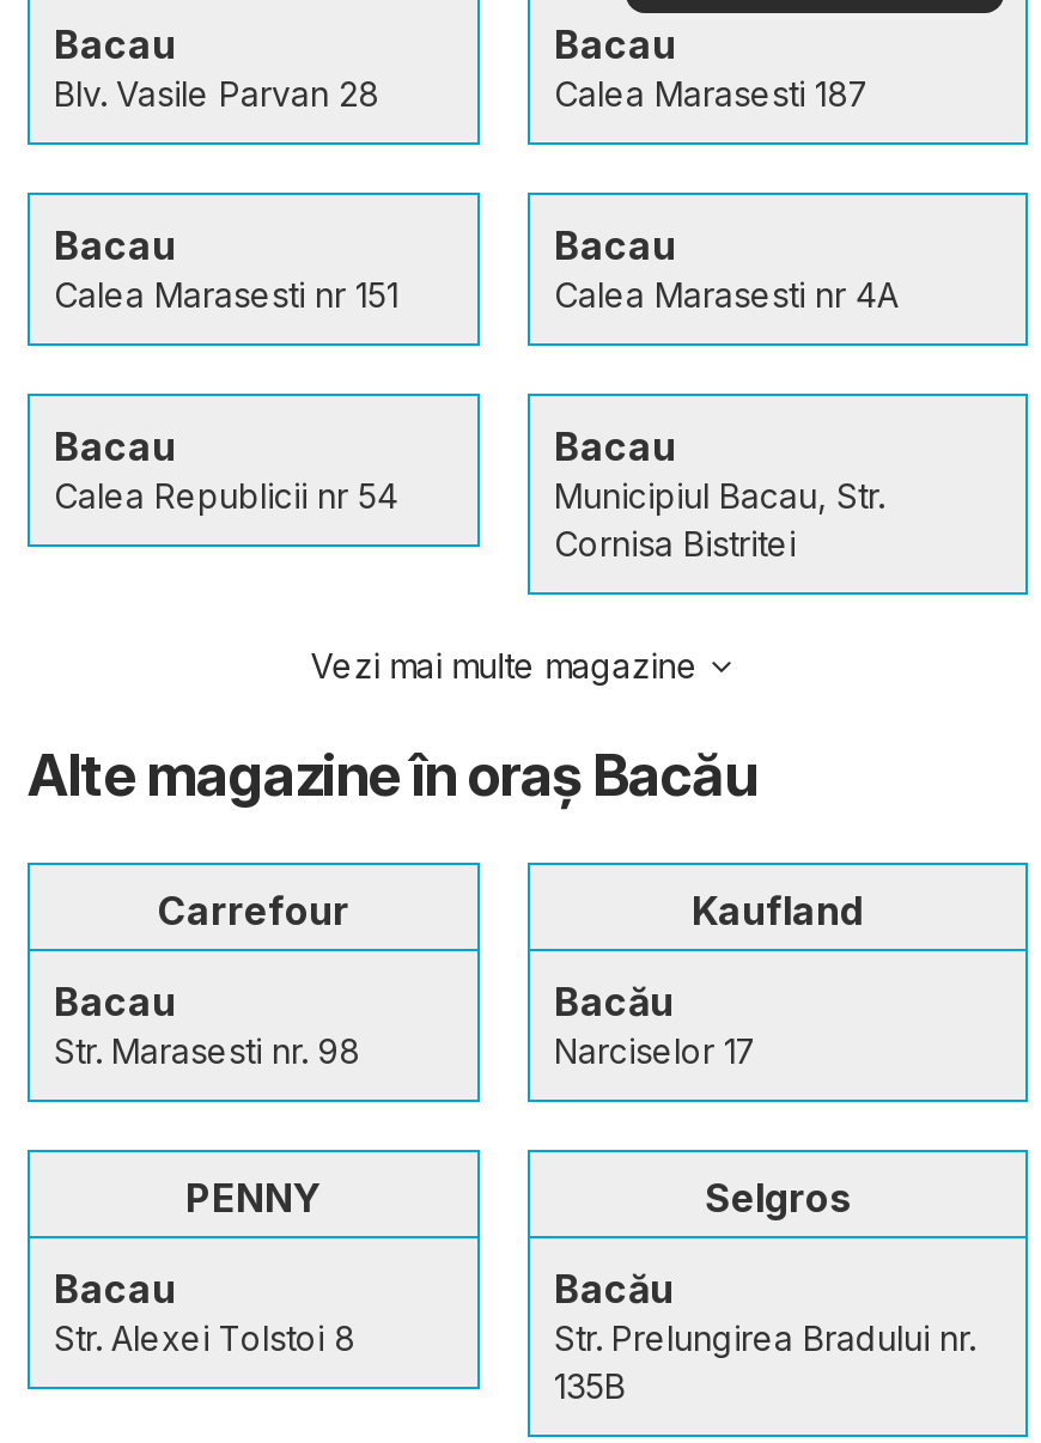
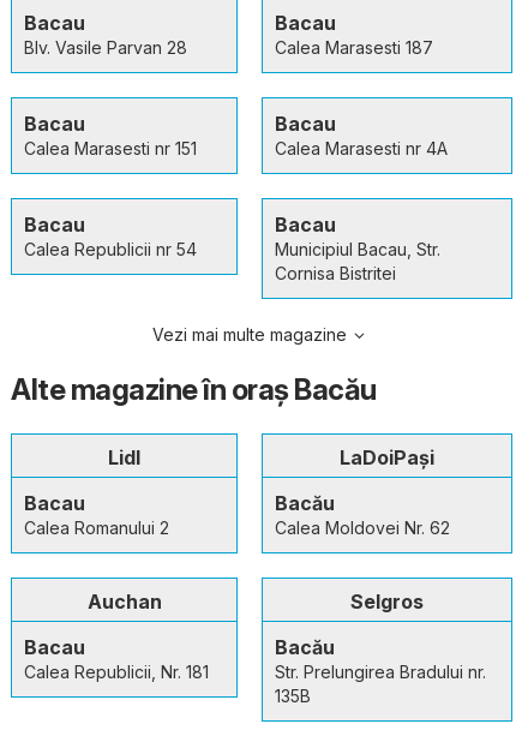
[158,887,349,935] Carrefour -> [108,445,140,469] Lidl
[692,887,864,935] Kaufland -> [340,445,434,469] LaDoiPași
[54,1030,360,1071] Str. Marasesti nr. 98 -> [24,517,169,537] Calea Romanului 2
[554,1030,757,1071] Narciselor 17 -> [275,517,450,537] Calea Moldovei Nr. 62
[185,1174,322,1222] PENNY -> [87,589,161,613] Auchan
[54,1318,355,1358] Str. Alexei Tolstoi 8 -> [24,661,209,681] Calea Republicii, Nr. 181

